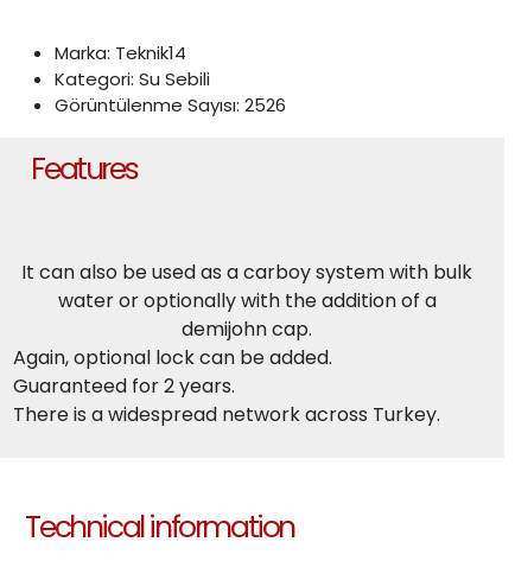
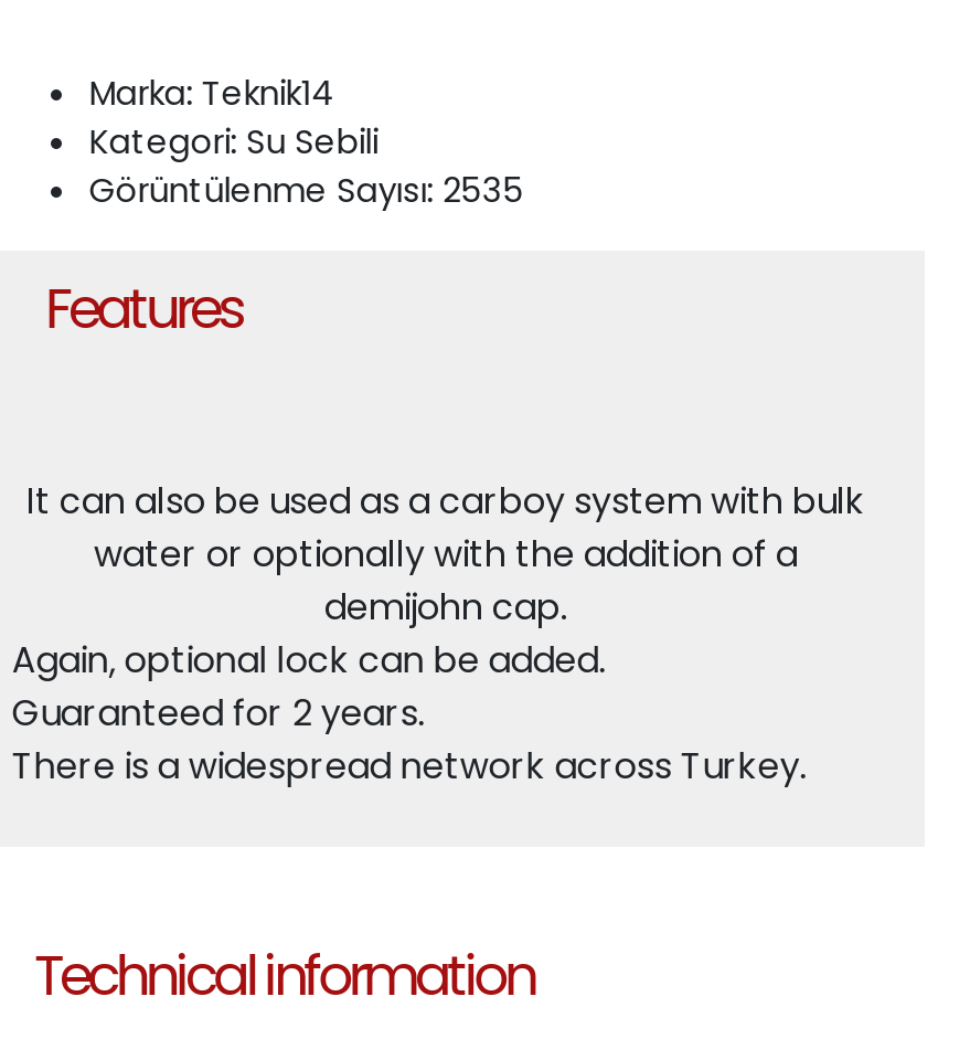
[55,93,286,118] Görüntülenme Sayısı: 2526 -> [89,167,524,214] Görüntülenme Sayısı: 2535

